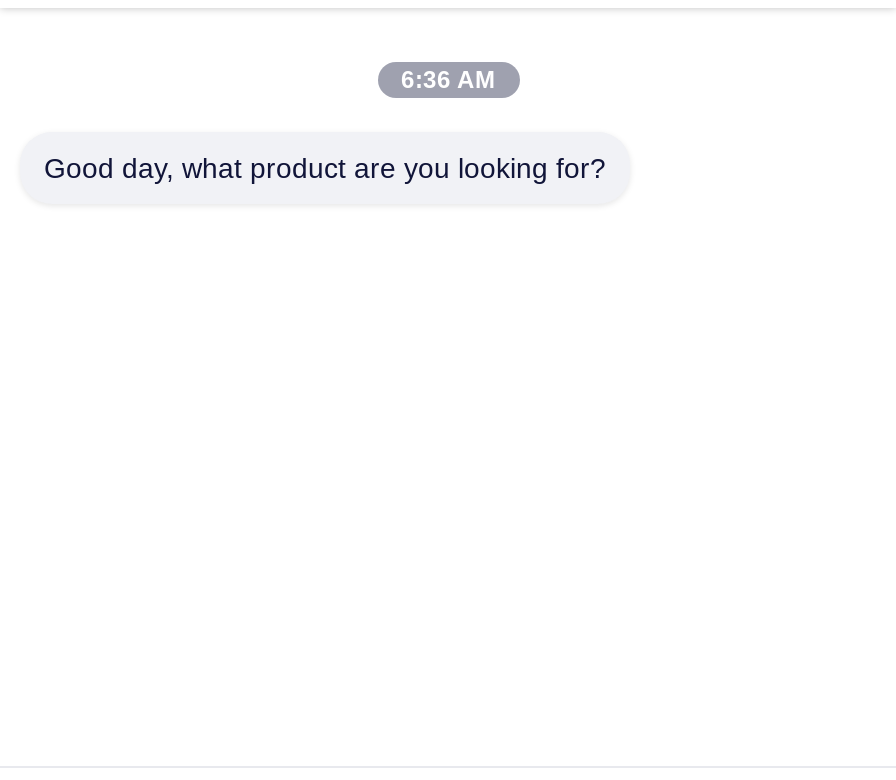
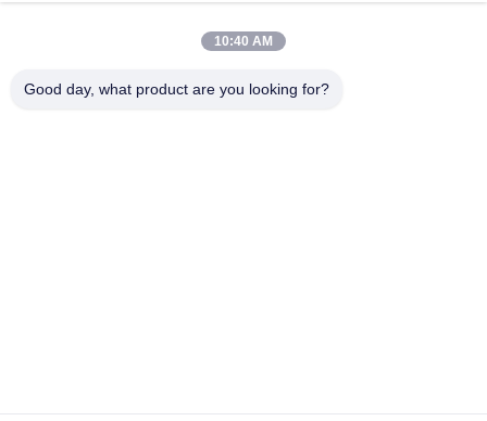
[401,66,495,94] 6:36 AM -> [214,34,273,49] 10:40 AM

